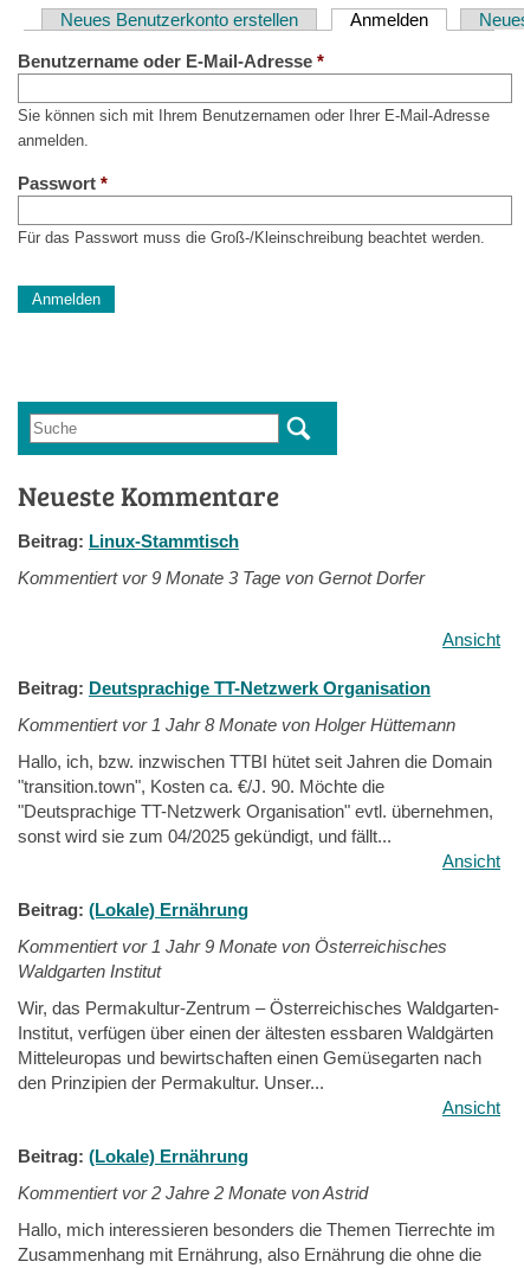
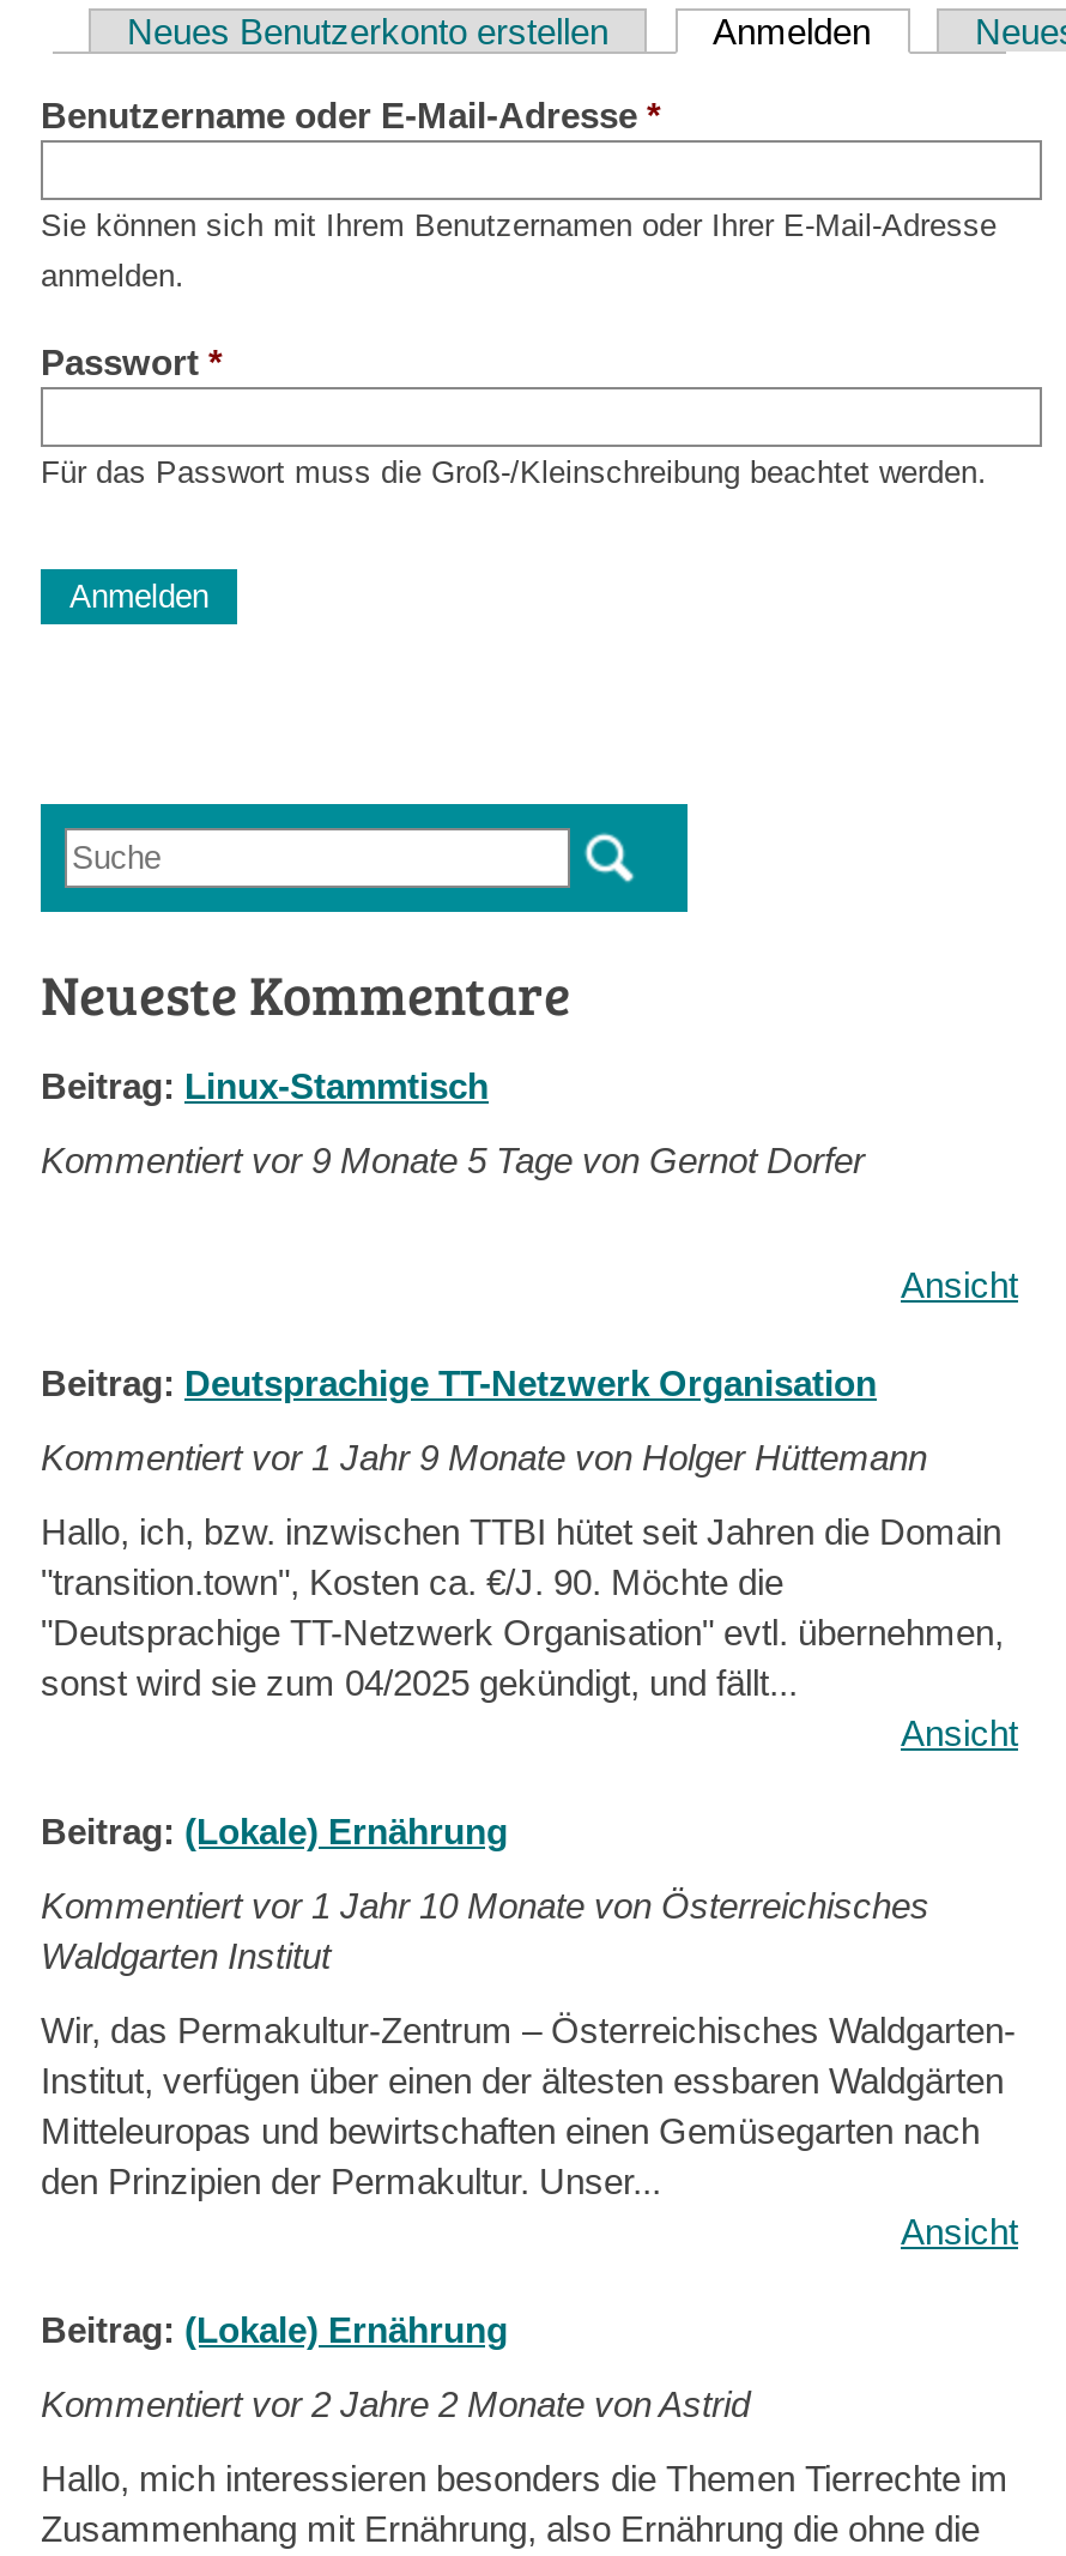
[18,568,425,588] Kommentiert vor 9 Monate 3 Tage von Gernot Dorfer -> [41,1140,865,1180] Kommentiert vor 9 Monate 5 Tage von Gernot Dorfer
[18,715,455,735] Kommentiert vor 1 Jahr 8 Monate von Holger Hüttemann -> [41,1437,927,1478] Kommentiert vor 1 Jahr 9 Monate von Holger Hüttemann
[18,936,447,956] Kommentiert vor 1 Jahr 9 Monate von Österreichisches -> [41,1885,929,1926] Kommentiert vor 1 Jahr 10 Monate von Österreichisches

